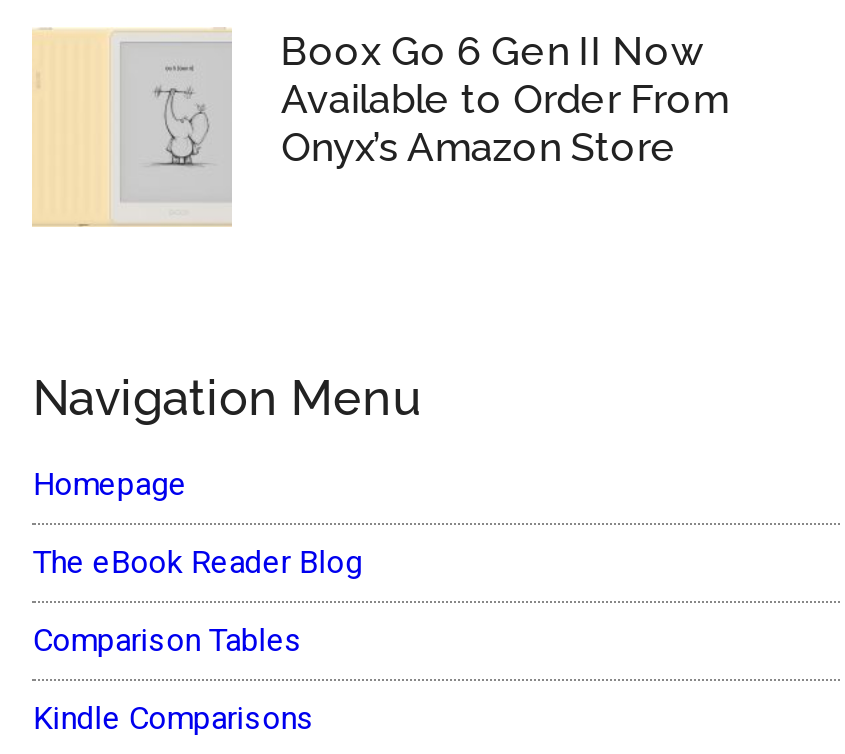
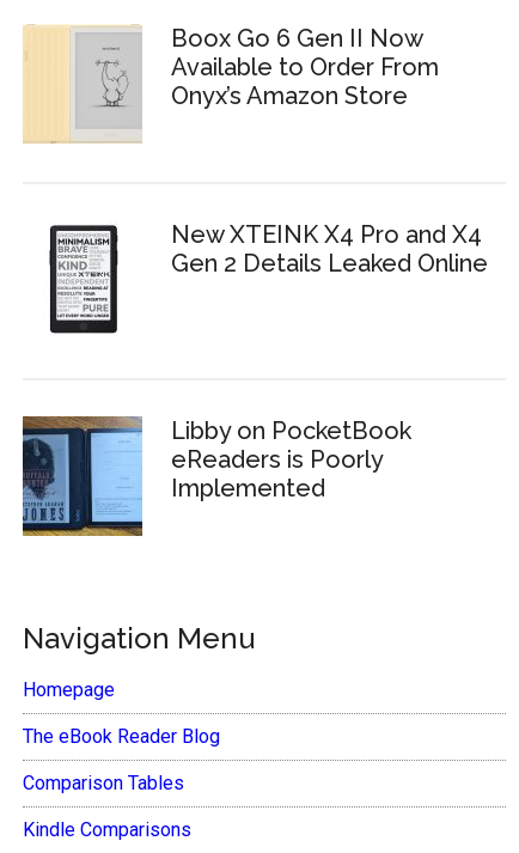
none -> [22,415,412,536] [image] | Libby on PocketBook | eReaders is Poorly | Implemented
none -> [48,224,120,335] [image]
none -> [171,220,488,277] New XTEINK X4 Pro and X4 | Gen 2 Details Leaked Online

